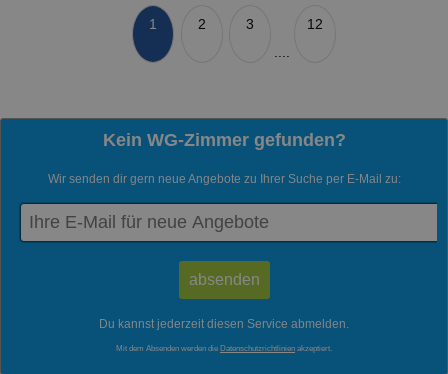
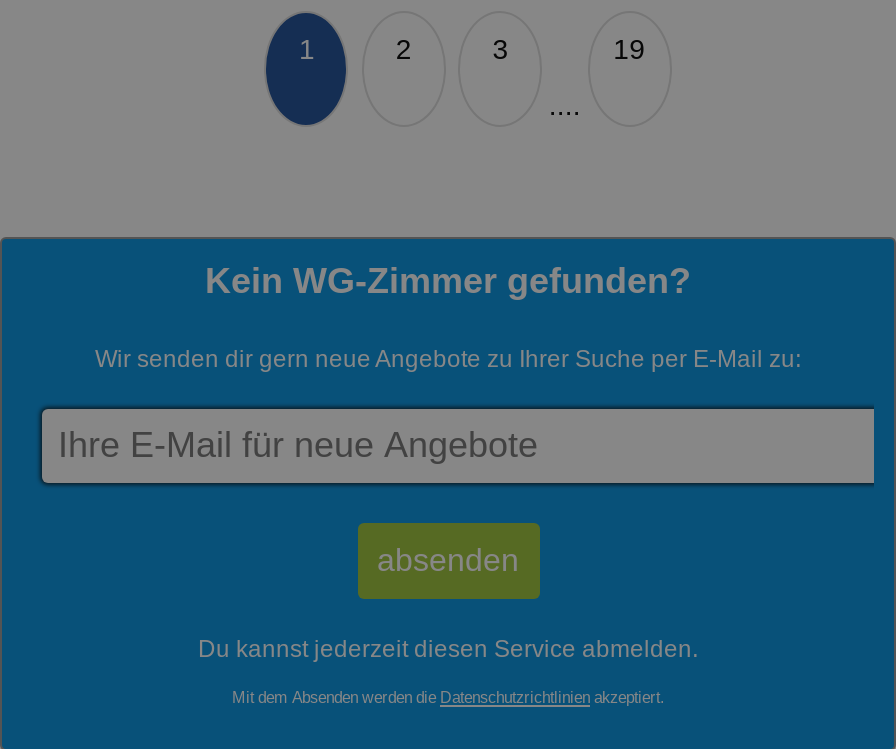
[307,16,323,32] 12 -> [613,33,645,65] 19

